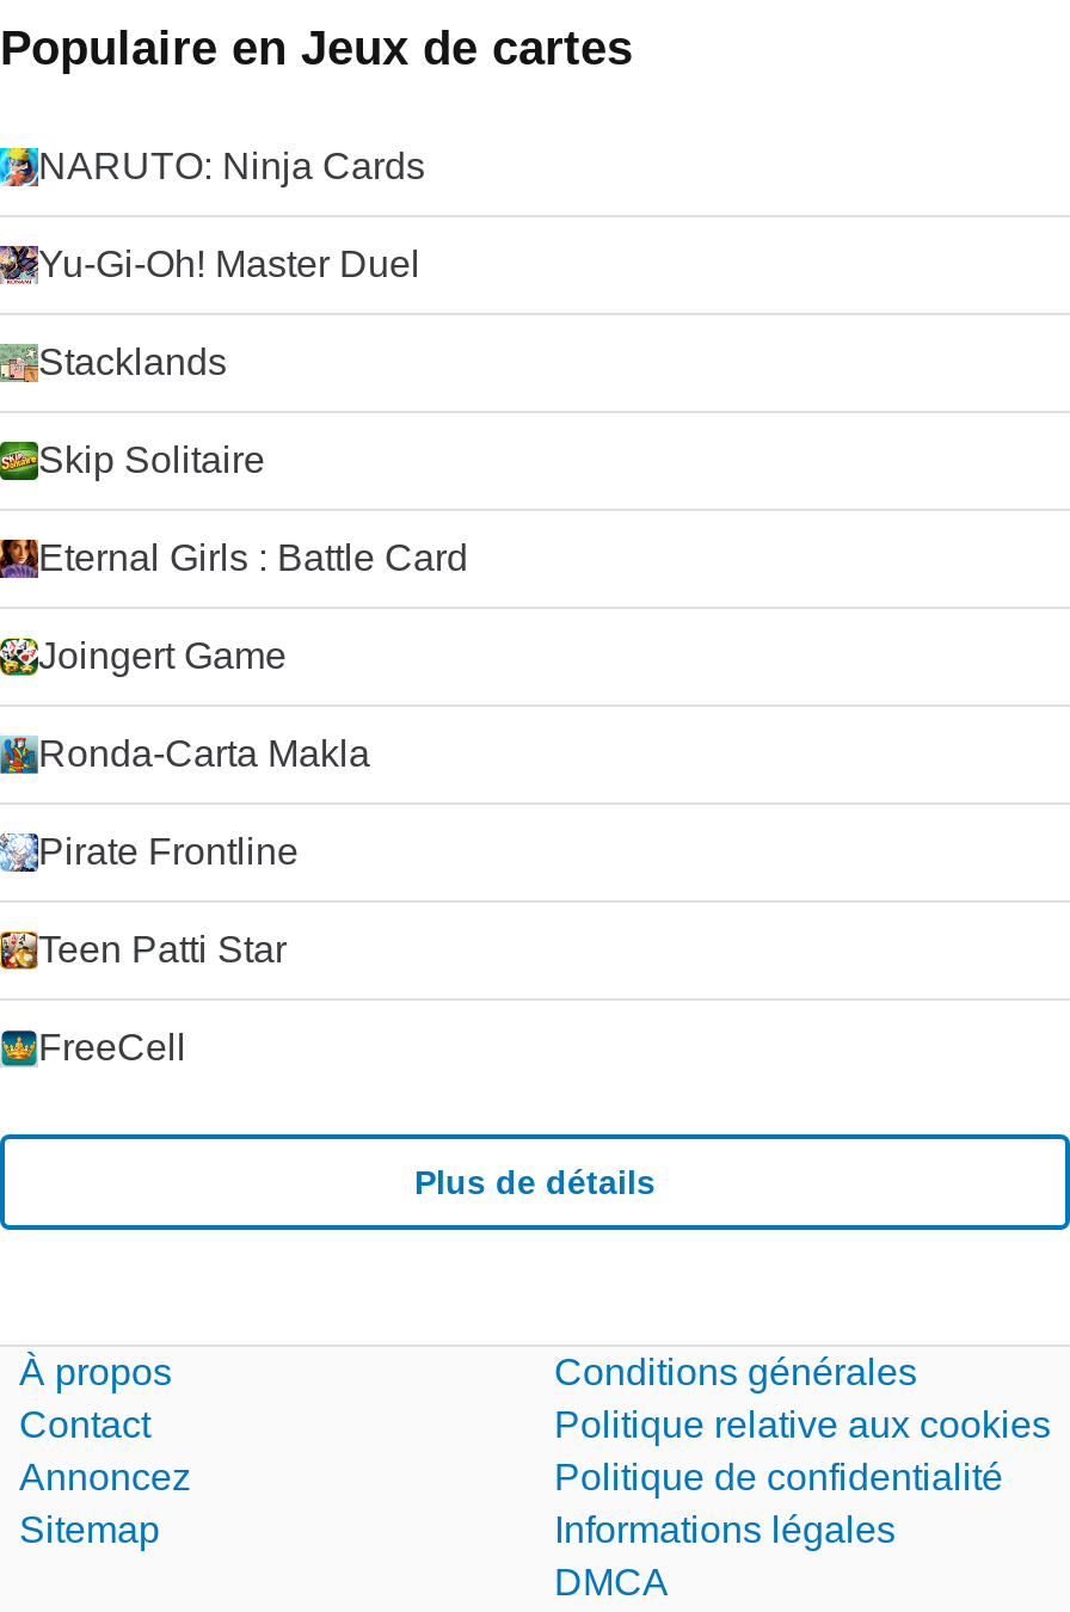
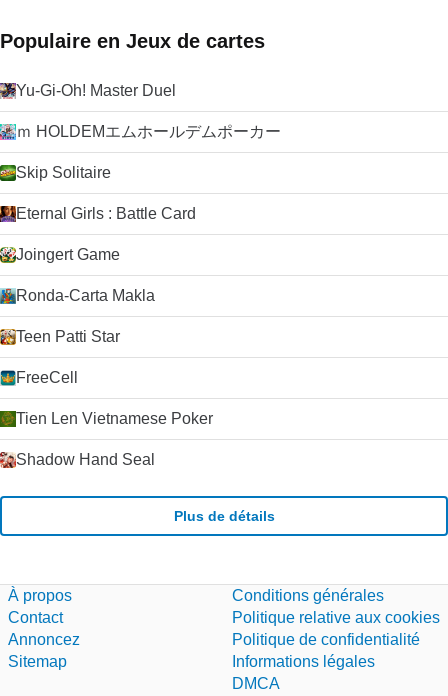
[38,146,425,186] NARUTO: Ninja Cards -> none
moved [38,244,420,284] -> [16,82,176,99]: Yu-Gi-Oh! Master Duel
[38,342,227,382] Stacklands -> [16,123,281,140] ｍ HOLDEMエムホールデムポーカー
moved [38,439,468,774] -> [16,164,196,304]: Skip Solitaire | Eternal Girls : Battle Card | Joingert Game | Ronda-Carta Makla
[38,831,299,872] Pirate Frontline -> none
moved [38,929,287,1068] -> [16,328,120,386]: Teen Patti Star | FreeCell
none -> [16,410,213,468] Tien Len Vietnamese Poker | Shadow Hand Seal

